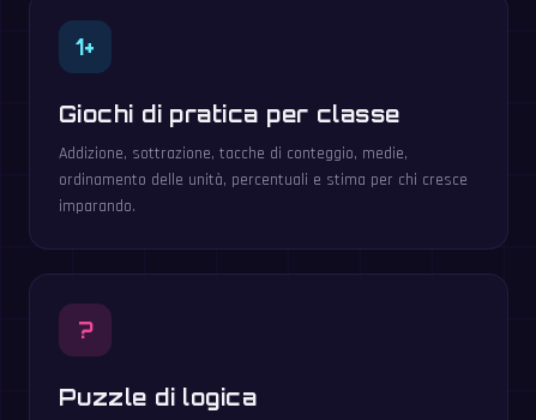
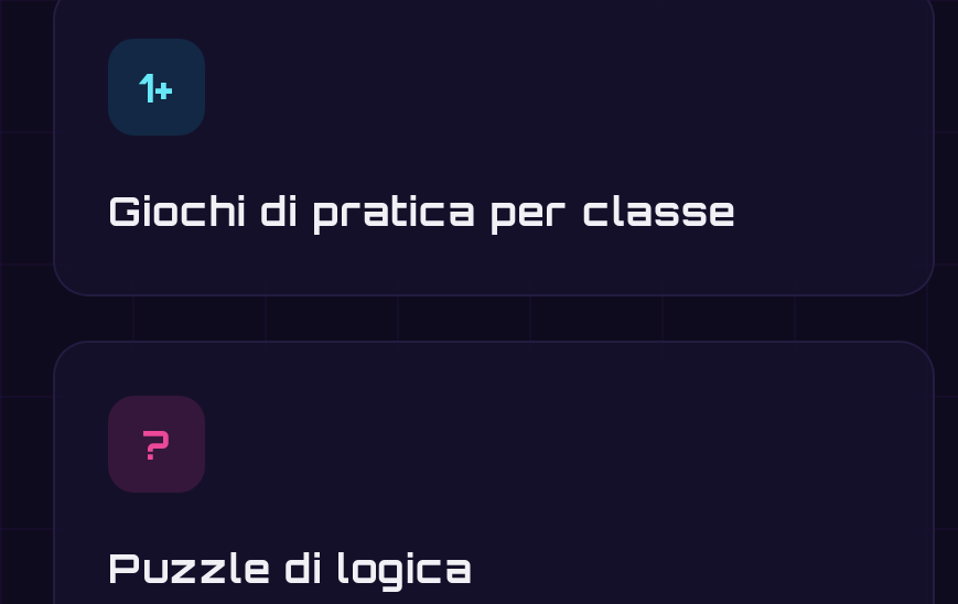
[59,143,468,217] Addizione, sottrazione, tacche di conteggio, medie, | ordinamento delle unità, percentuali e stima per chi cresce | imparando. -> none

